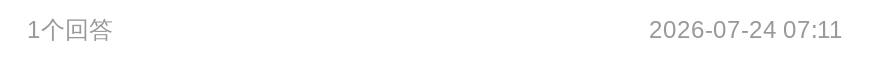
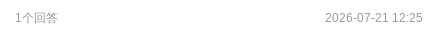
[649,16,843,44] 2026-07-24 07:11 -> [325,11,423,25] 2026-07-21 12:25

